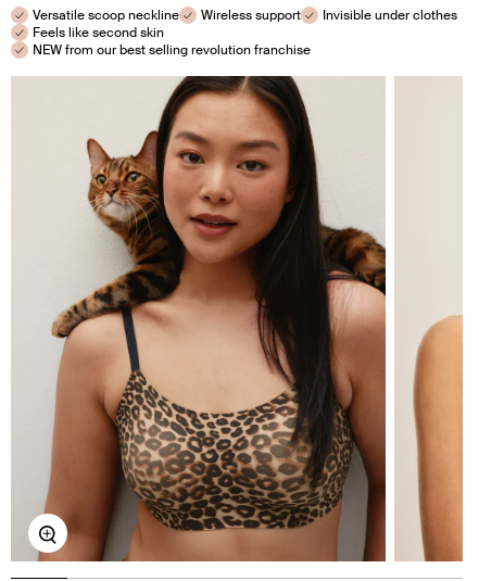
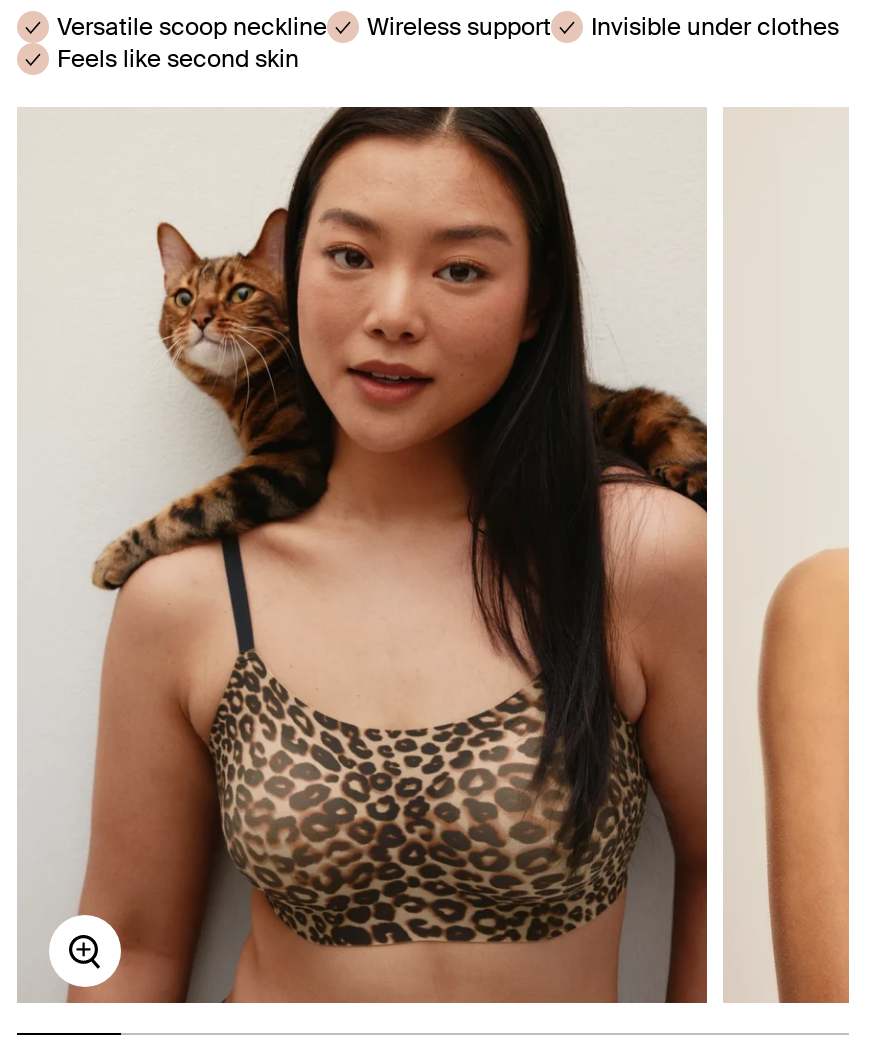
[33,41,311,59] NEW from our best selling revolution franchise -> none

